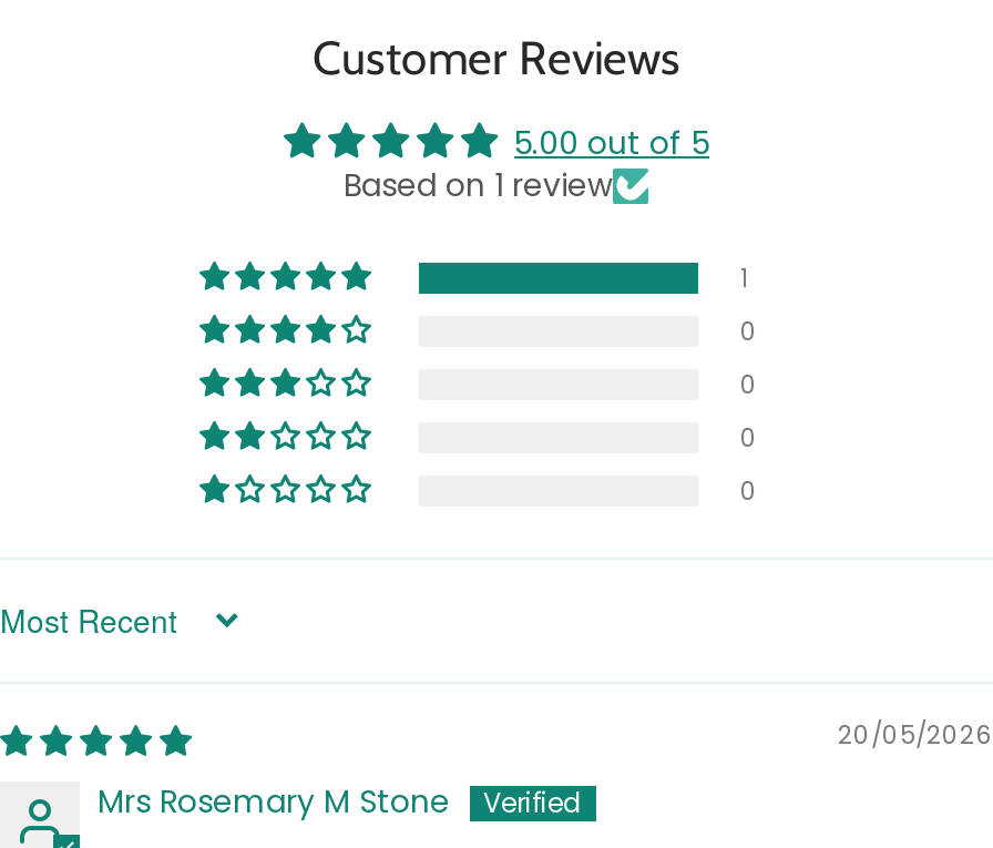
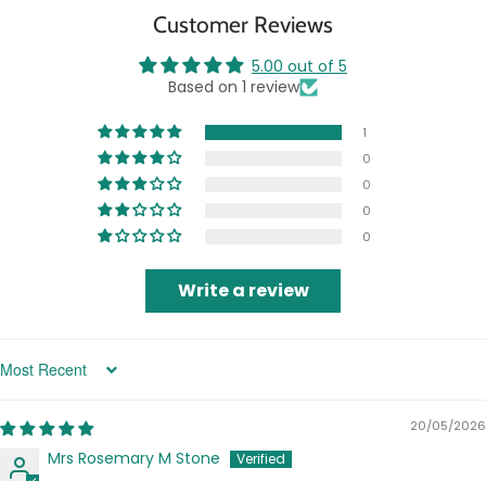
none -> [177,278,309,303] Write a review

